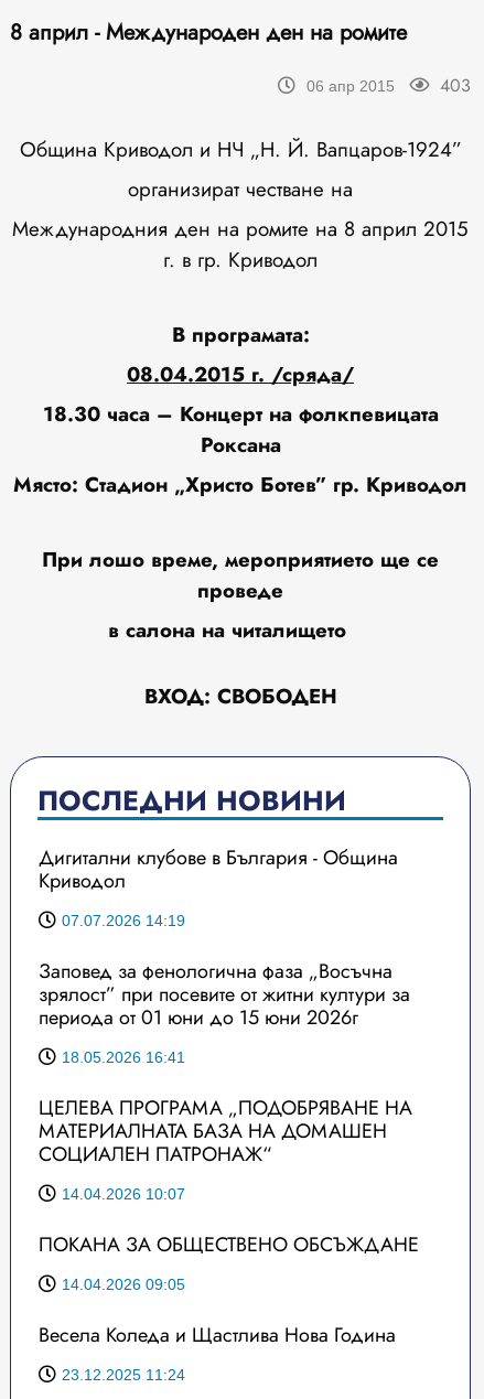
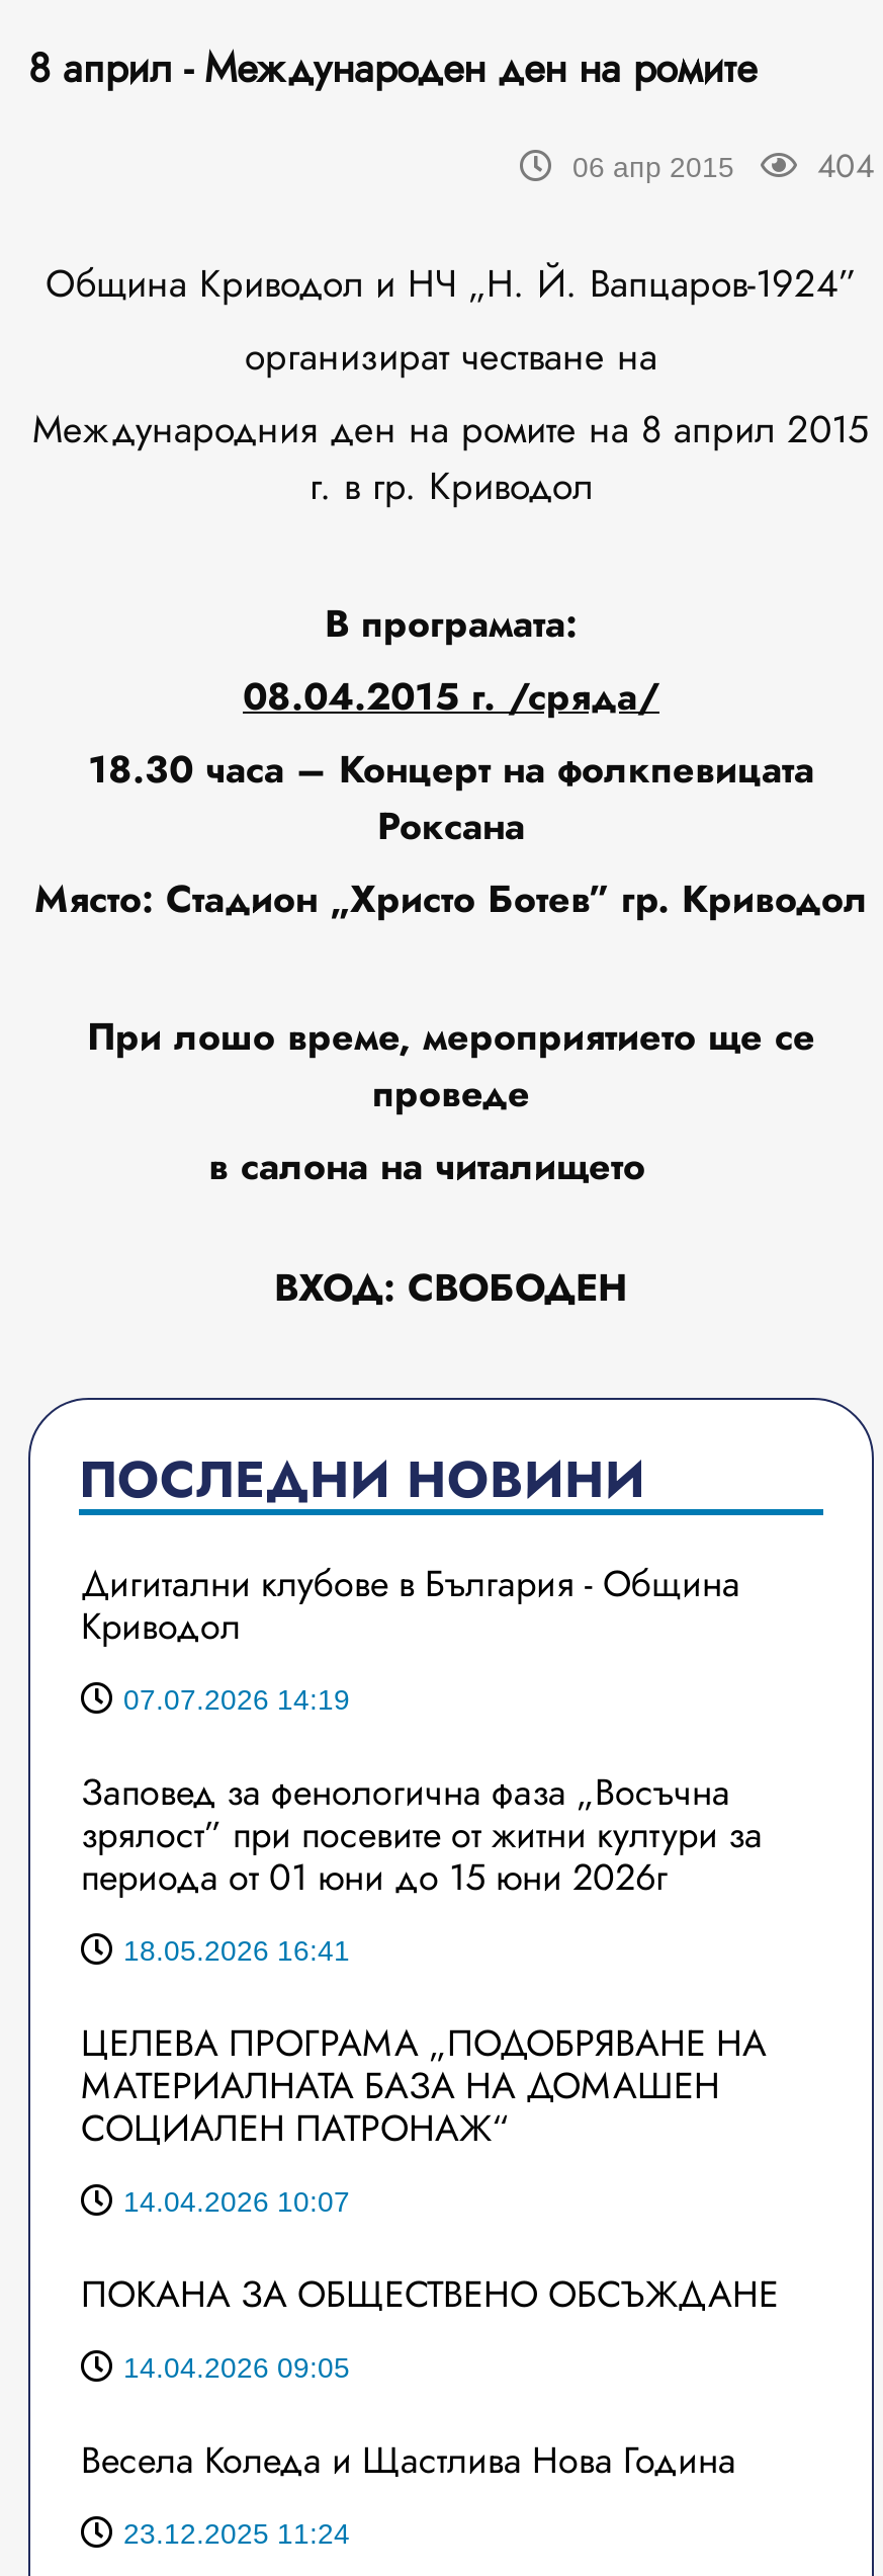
[440,73,471,99] 403 -> [817,144,874,190] 404

